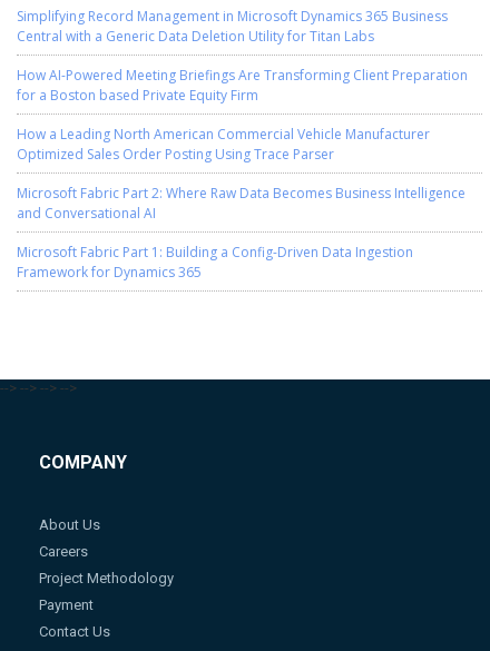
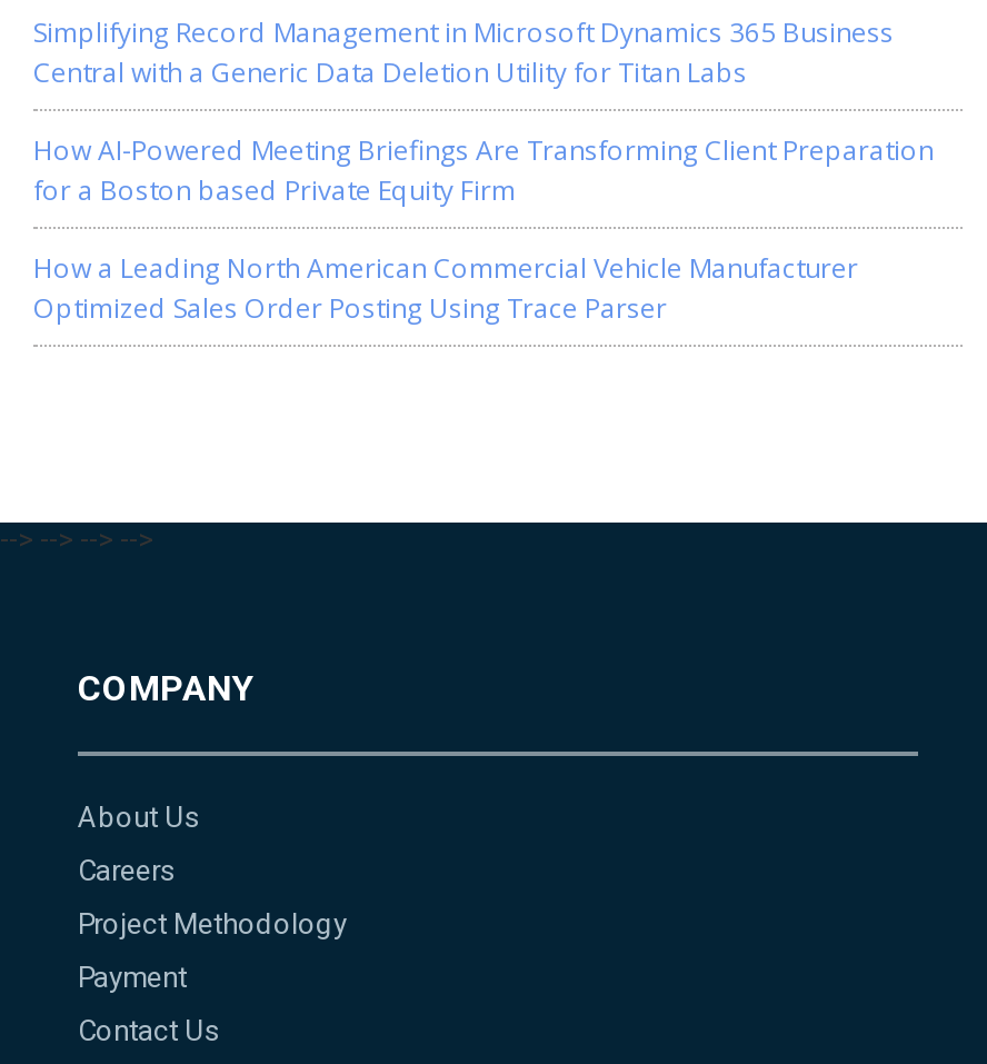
[17,184,465,280] Microsoft Fabric Part 2: Where Raw Data Becomes Business Intelligence | and Conversational AI | Microsoft Fabric Part 1: Building a Config-Driven Data Ingestion | Framework for Dynamics 365 -> none

